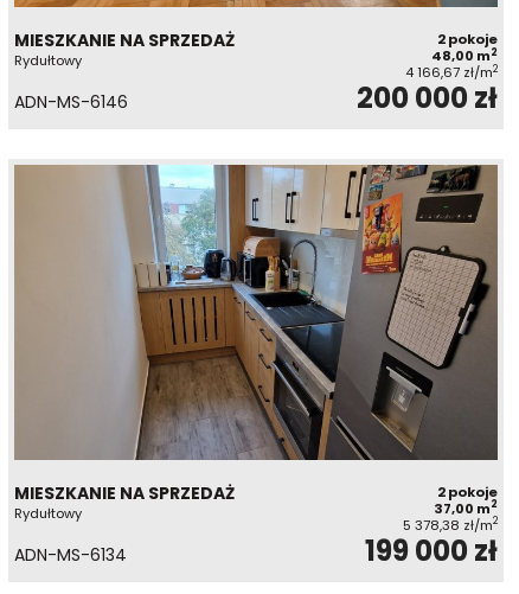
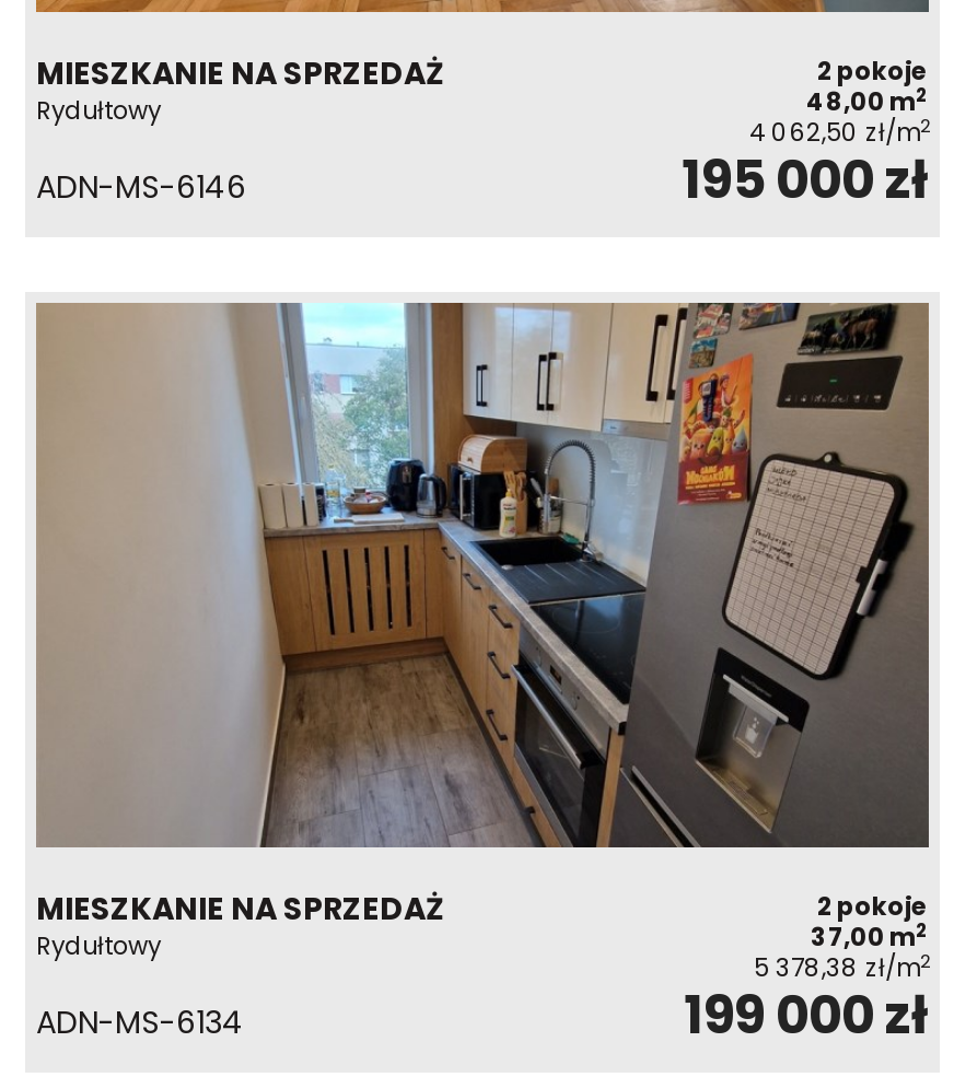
[405,61,498,82] 4 166,67 zł/m2 -> [749,113,929,150] 4 062,50 zł/m2
[357,78,498,117] 200 000 zł -> [682,144,929,216] 195 000 zł

